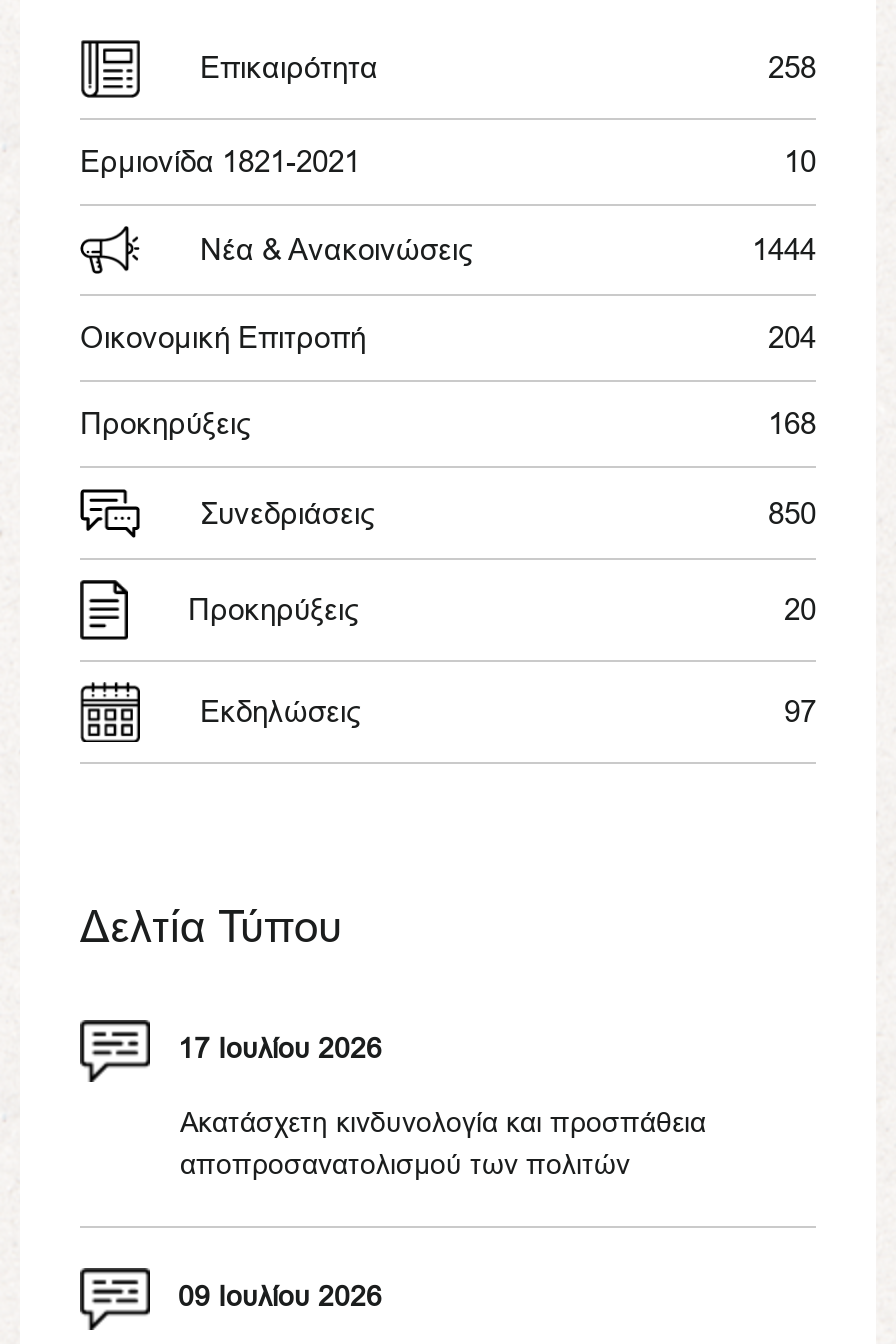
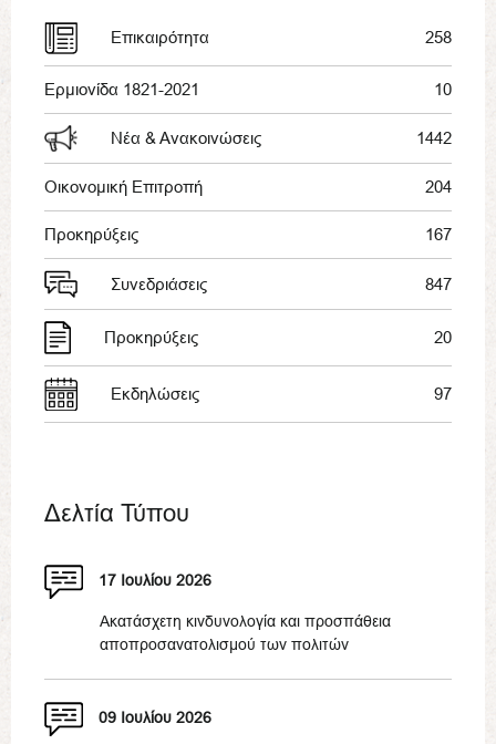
[752,232,816,266] 1444 -> [416,129,452,147] 1442
[768,407,816,441] 168 -> [425,225,452,244] 167
[768,495,816,529] 850 -> [425,274,452,293] 847

